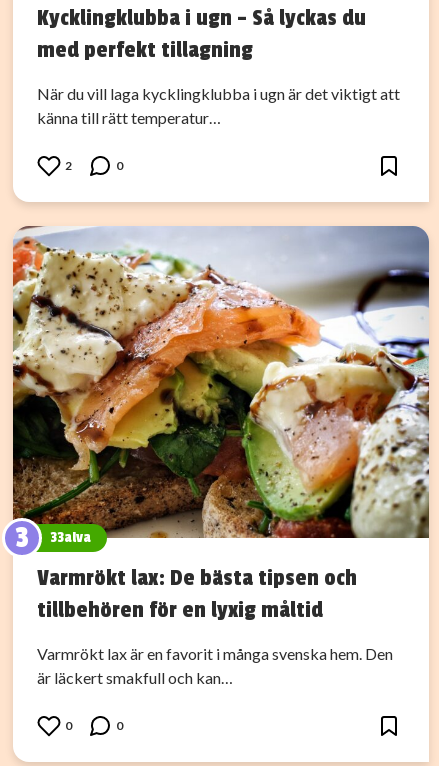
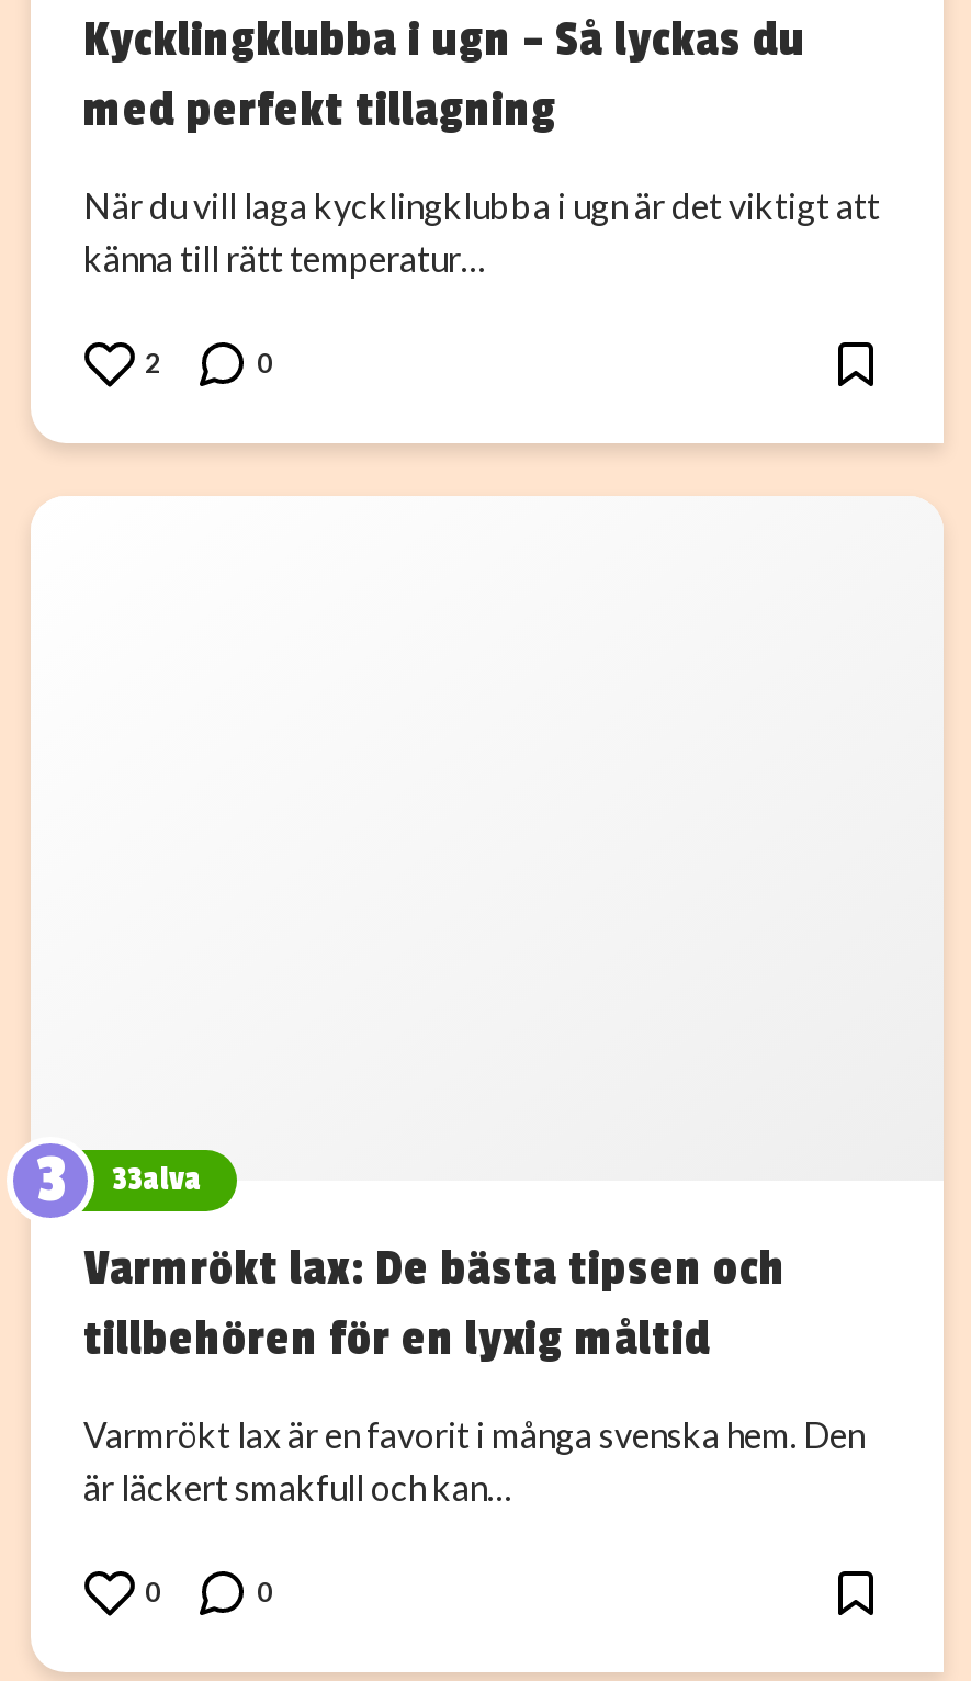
[12,225,430,539] [image] -> none

